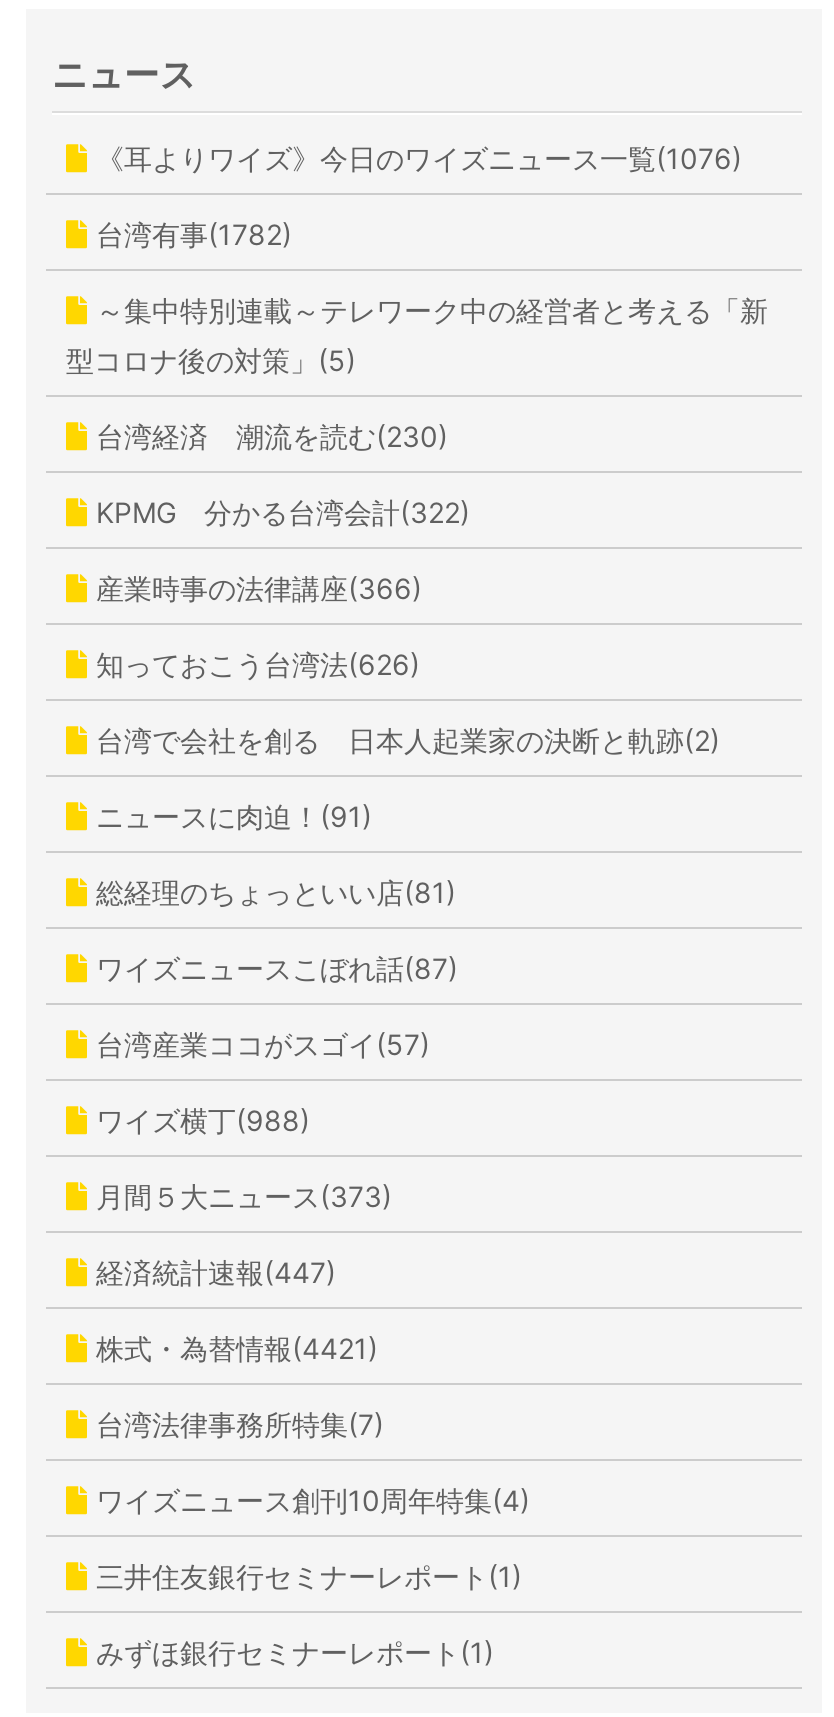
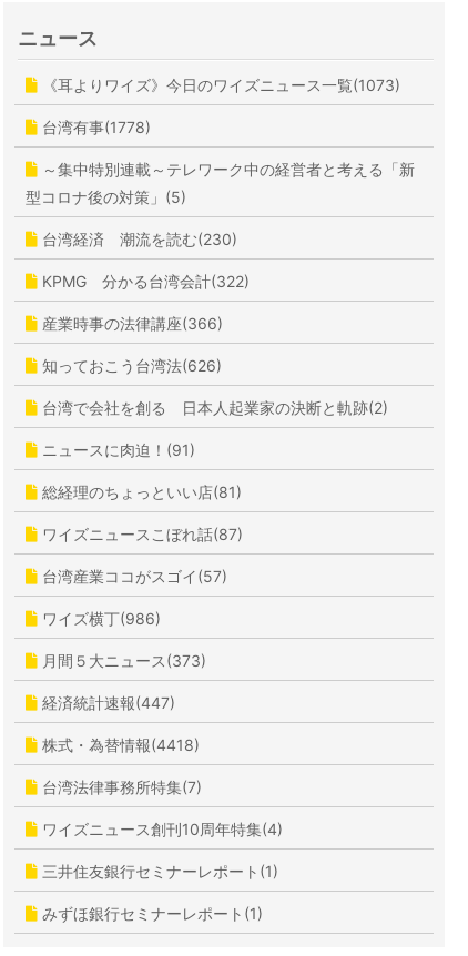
[88,142,742,176] 《耳よりワイズ》今日のワイズニュース一覧(1076) -> [38,76,400,95] 《耳よりワイズ》今日のワイズニュース一覧(1073)
[88,218,292,252] 台湾有事(1782) -> [38,118,151,137] 台湾有事(1778)
[88,1104,310,1138] ワイズ横丁(988) -> [38,609,161,628] ワイズ横丁(986)
[88,1332,378,1366] 株式・為替情報(4421) -> [38,736,200,755] 株式・為替情報(4418)

